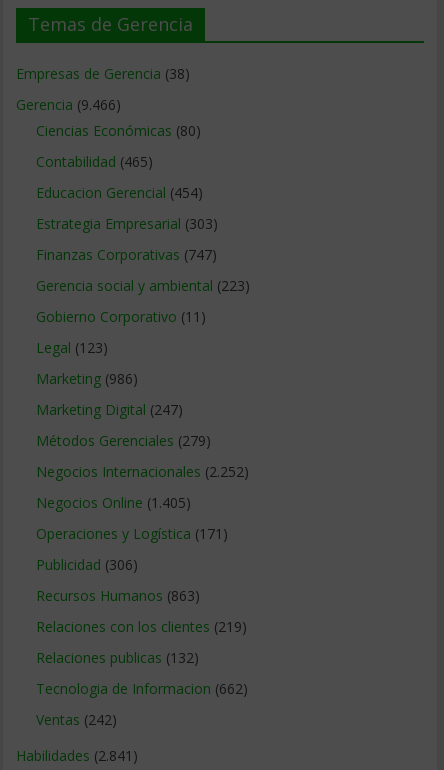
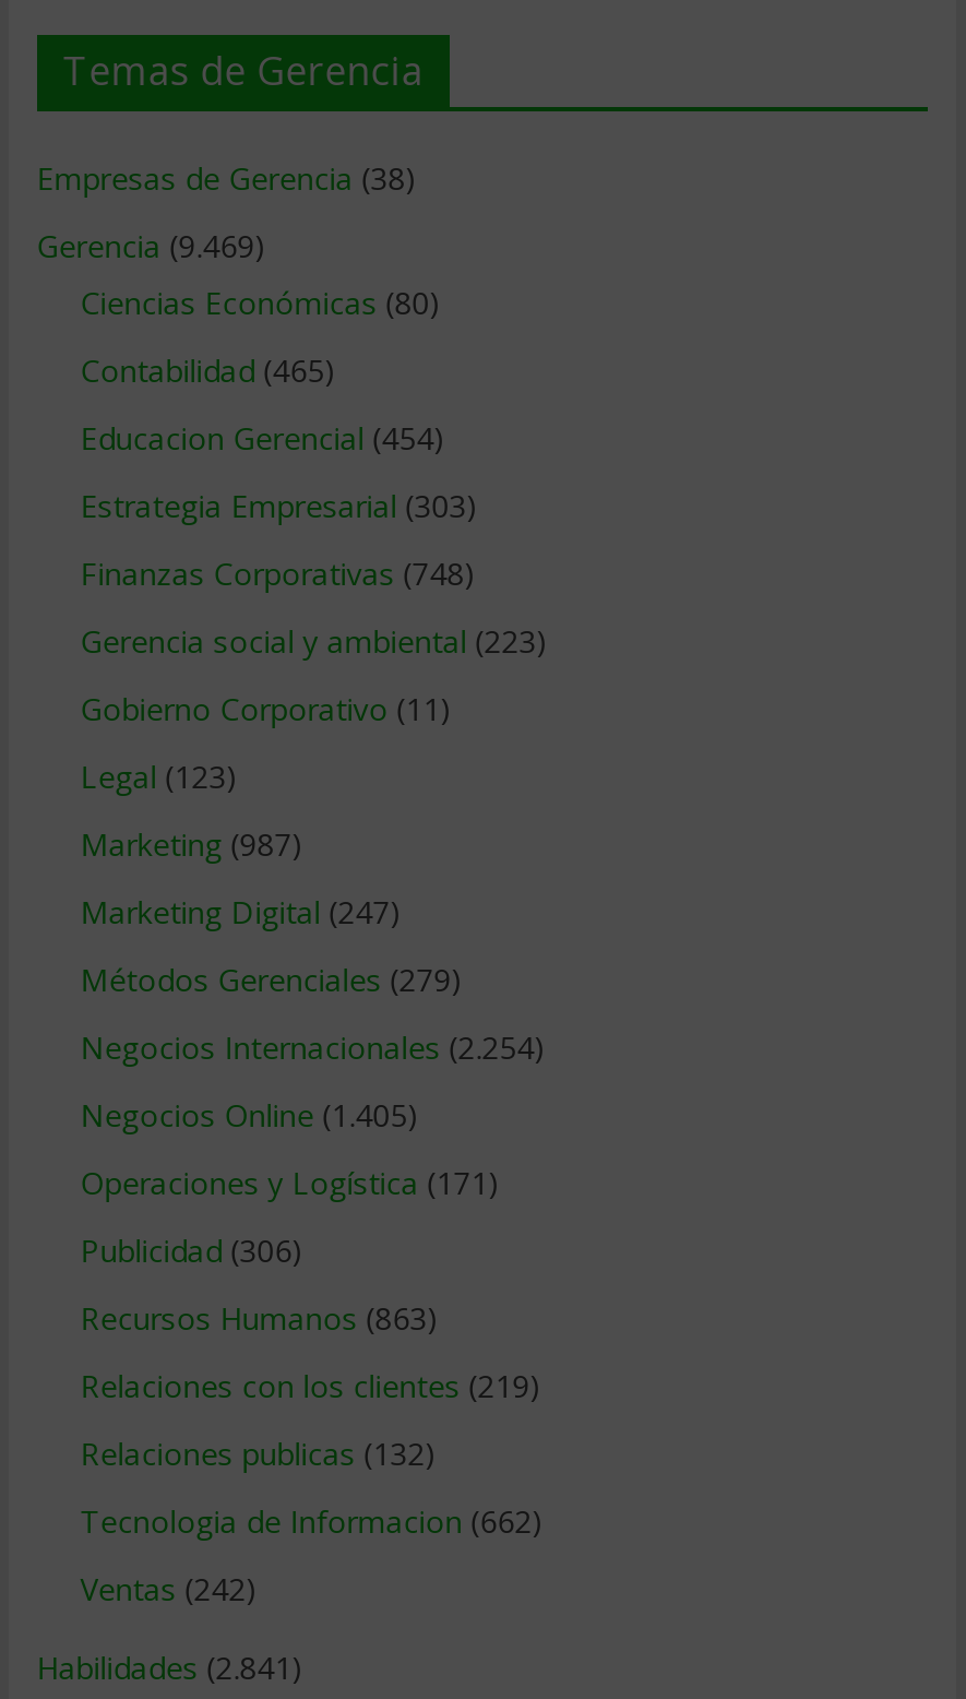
[16,95,121,114] Gerencia (9.466) -> [37,225,266,267] Gerencia (9.469)
[36,245,217,264] Finanzas Corporativas (747) -> [80,553,475,594] Finanzas Corporativas (748)
[36,369,138,388] Marketing (986) -> [80,824,303,865] Marketing (987)
[36,462,249,481] Negocios Internacionales (2.252) -> [80,1027,545,1068] Negocios Internacionales (2.254)

